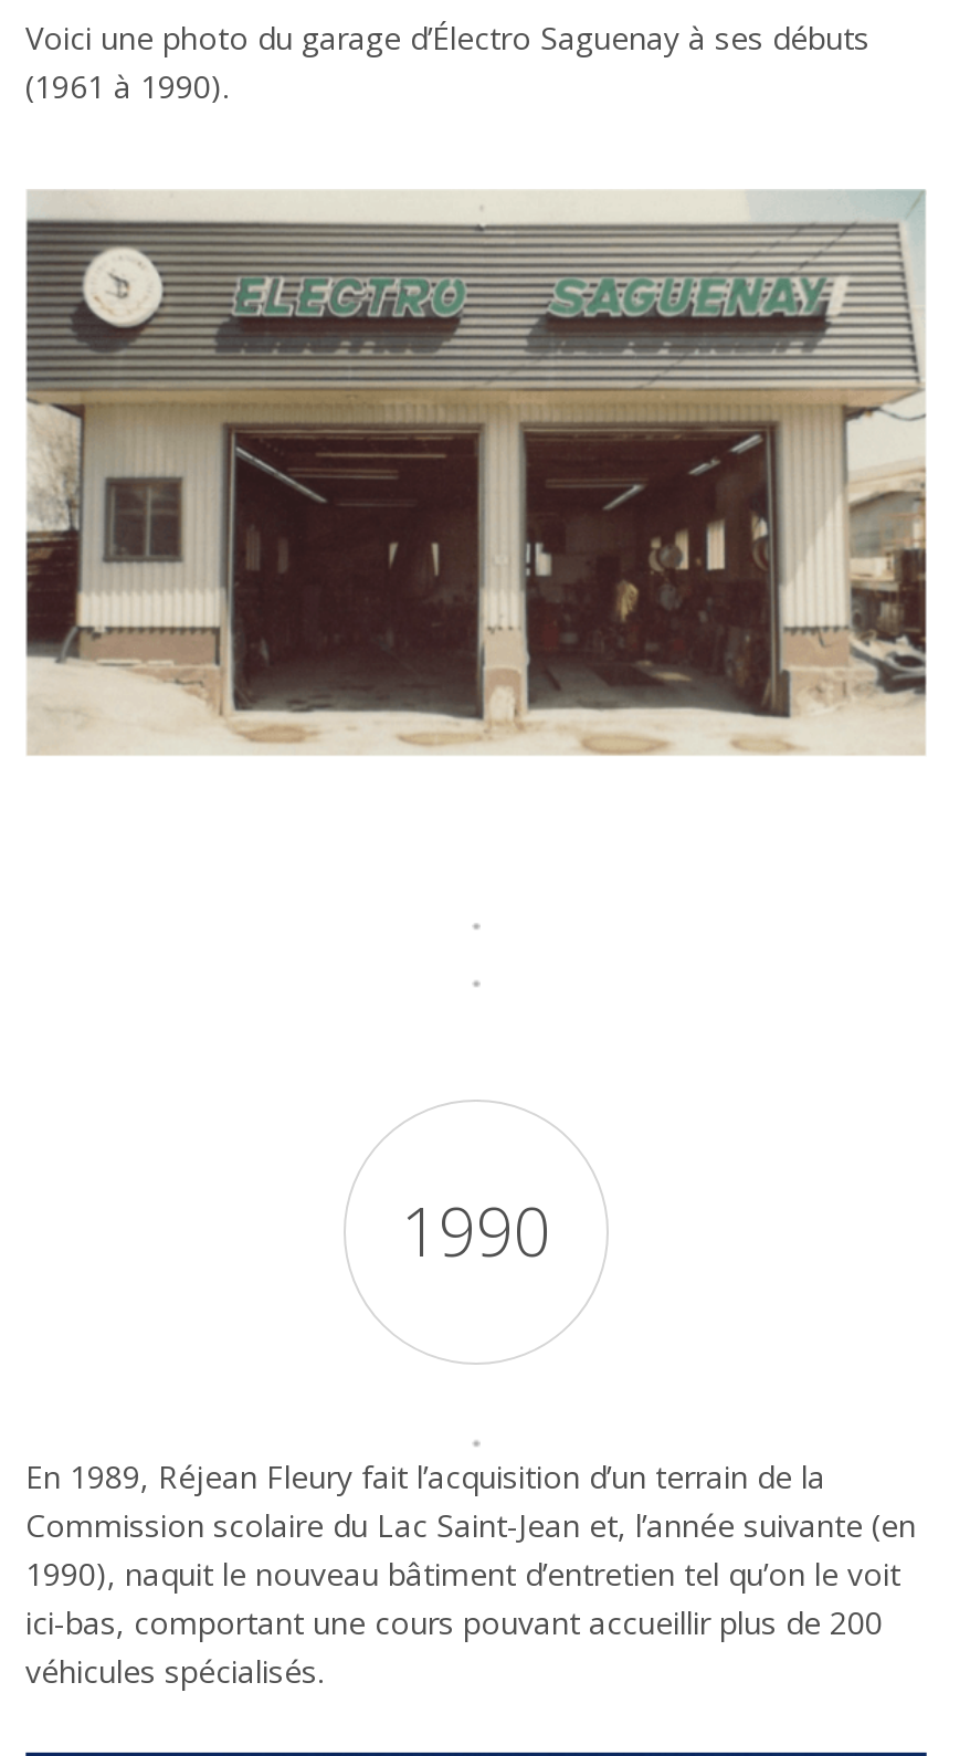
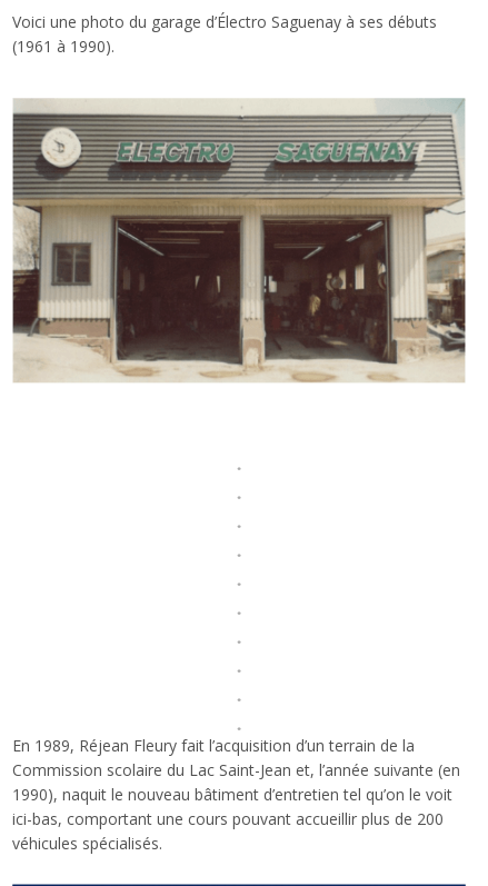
[401,1187,551,1277] 1990 -> none

